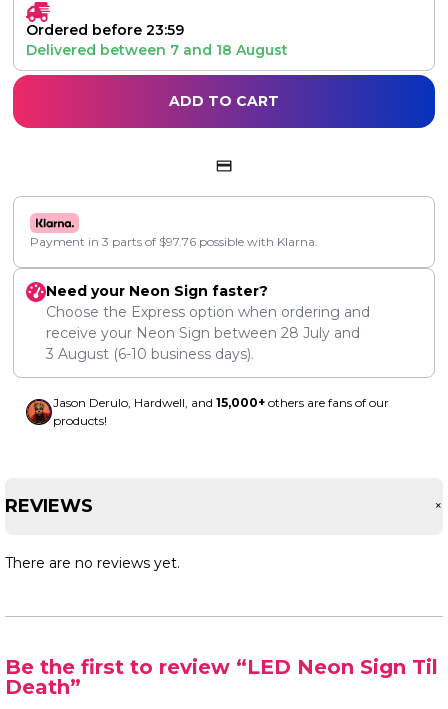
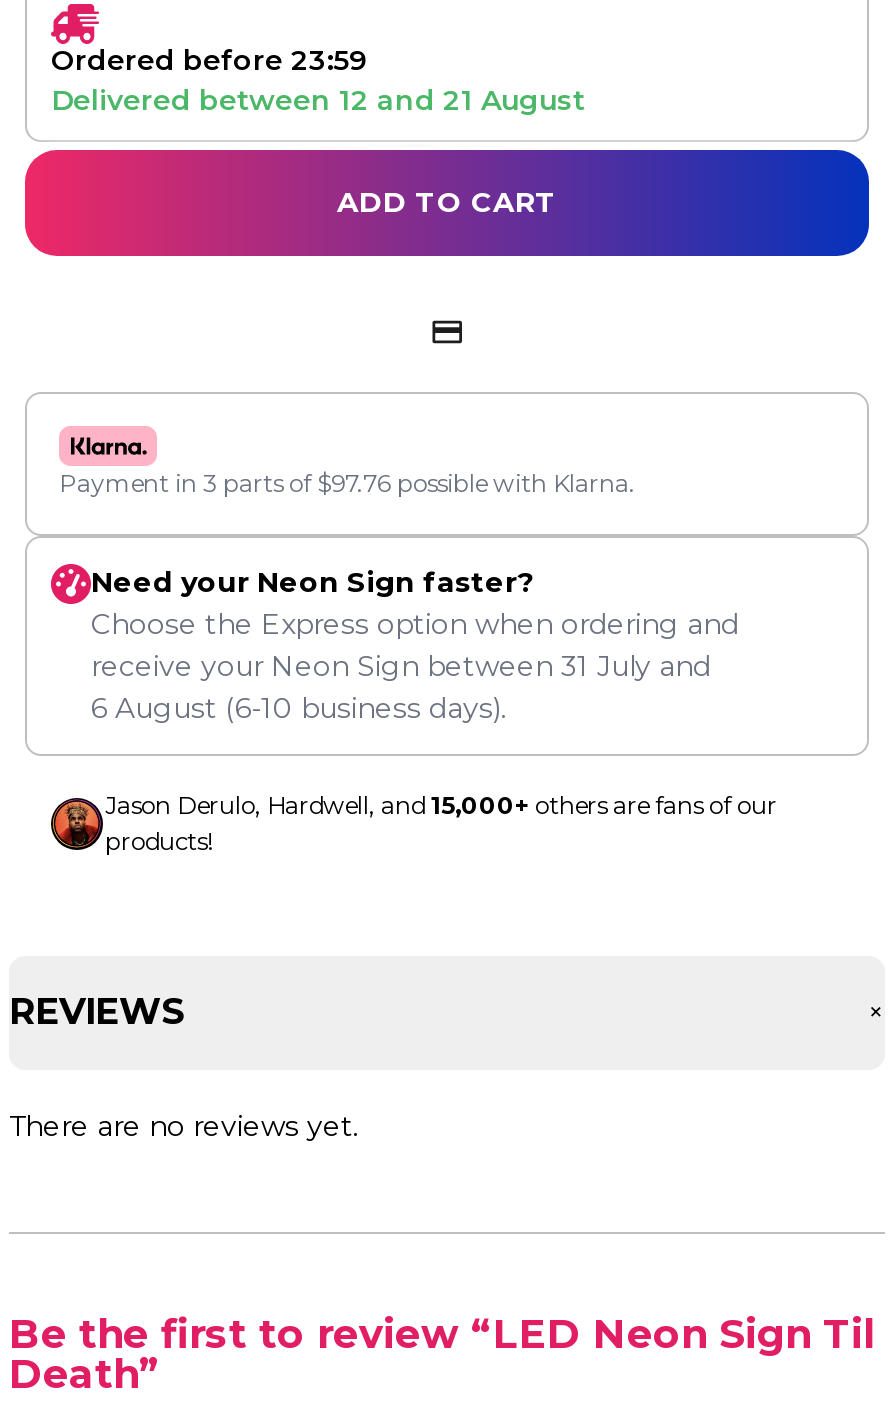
[26,41,288,59] Delivered between 7 and 18 August -> [51,81,585,117] Delivered between 12 and 21 August
[46,324,360,342] receive your Neon Sign between 28 July and -> [91,647,711,683] receive your Neon Sign between 31 July and
[46,345,254,363] 3 August (6-10 business days). -> [91,689,507,725] 6 August (6-10 business days).

